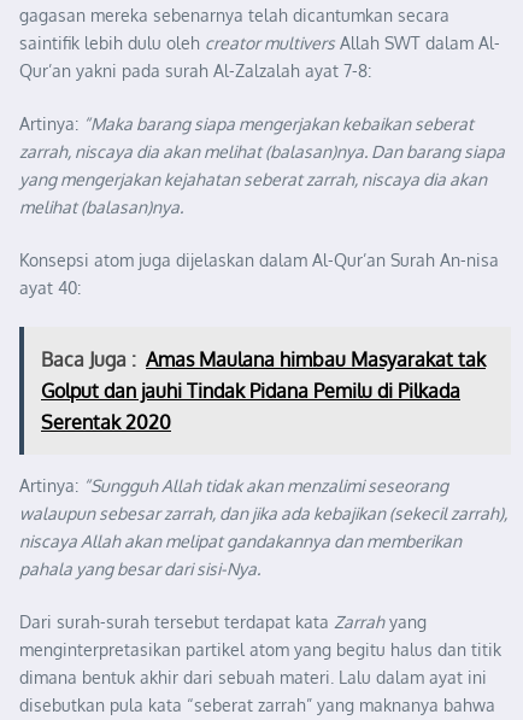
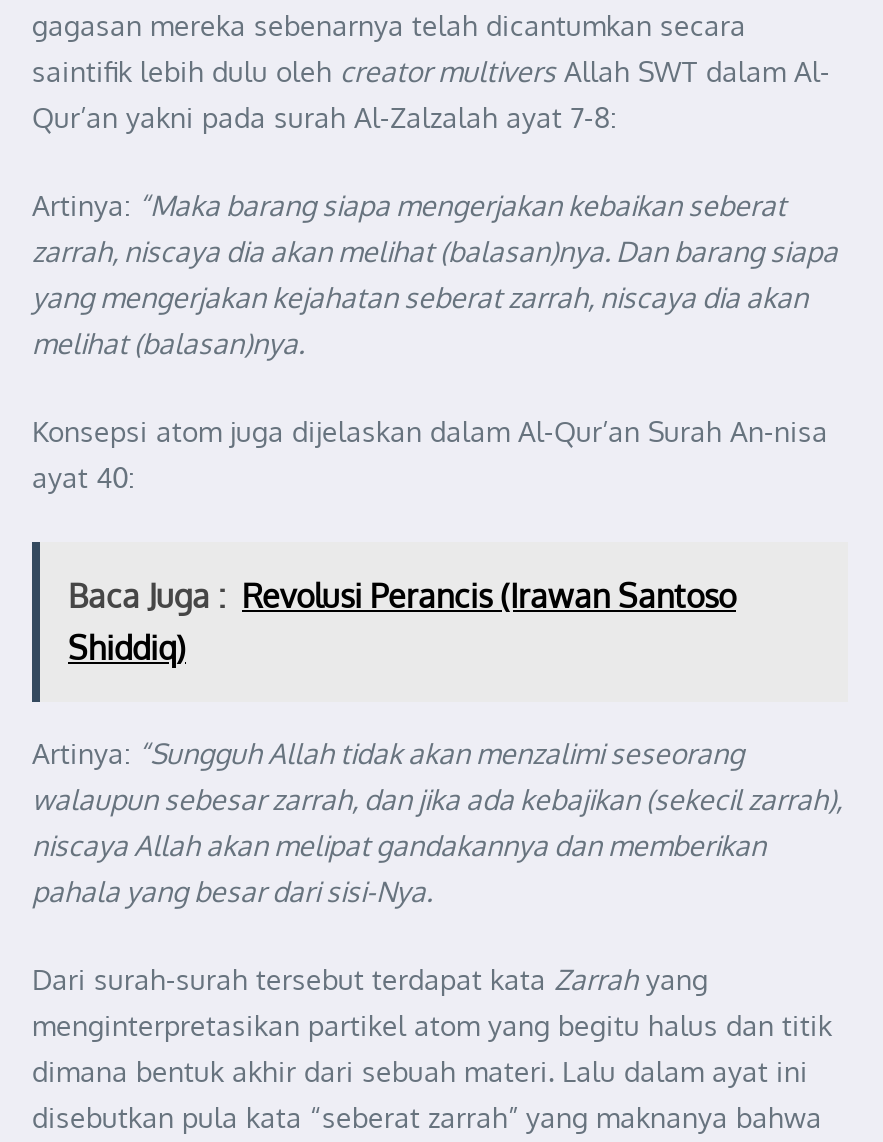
[41,347,486,434] Baca Juga : Amas Maulana himbau Masyarakat tak | Golput dan jauhi Tindak Pidana Pemilu di Pilkada | Serentak 2020 -> [68,576,736,668] Baca Juga : Revolusi Perancis (Irawan Santoso | Shiddiq)

